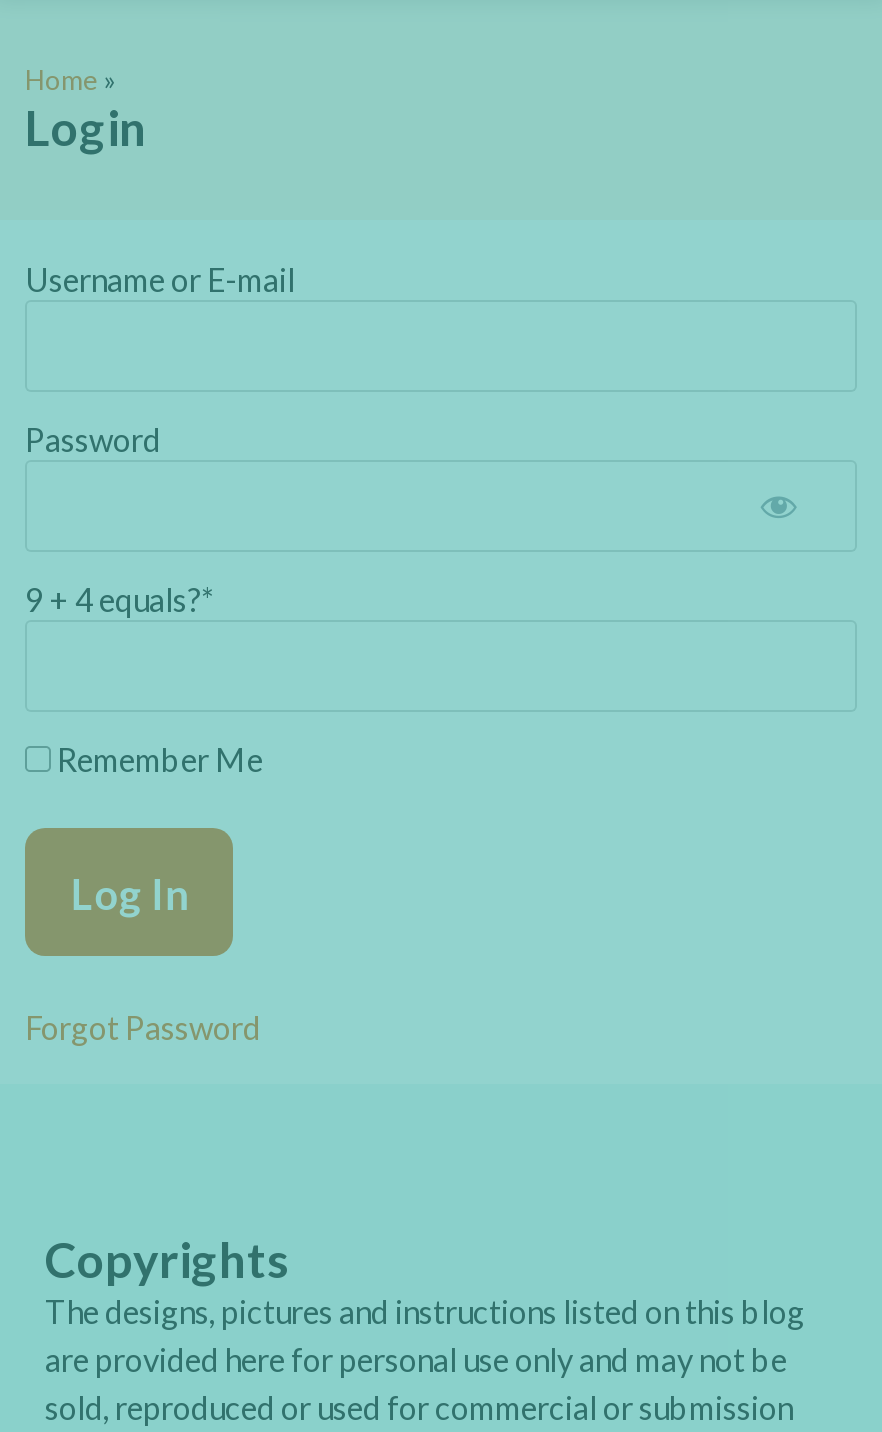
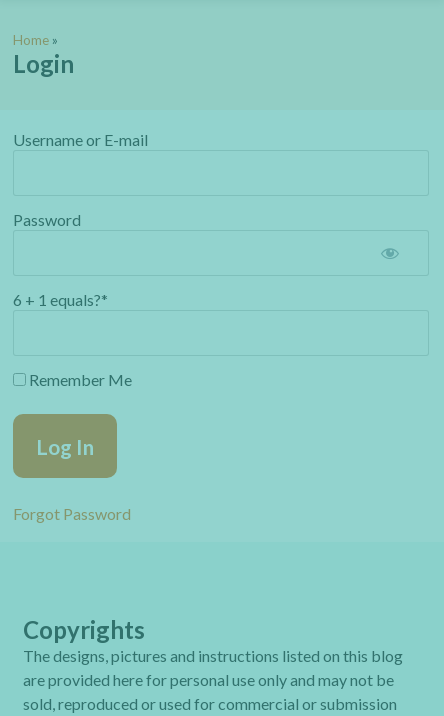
[25,580,215,618] 9 + 4 equals?* -> [13,290,108,309] 6 + 1 equals?*

